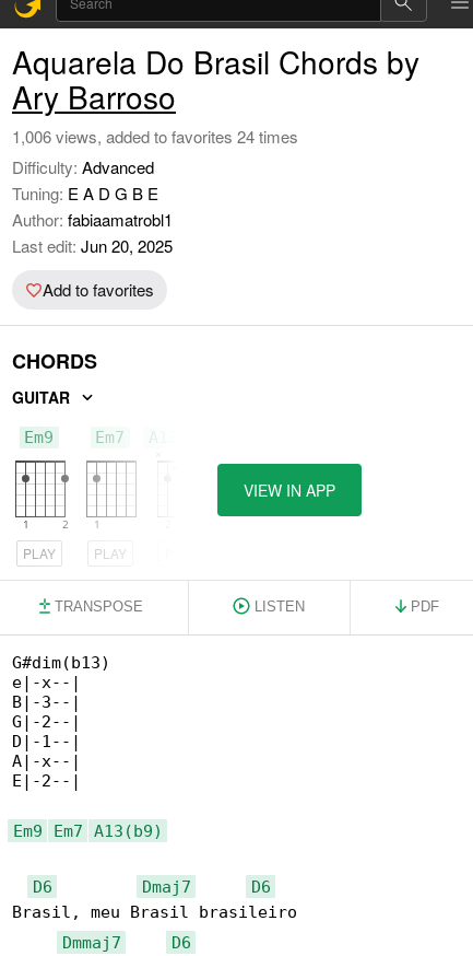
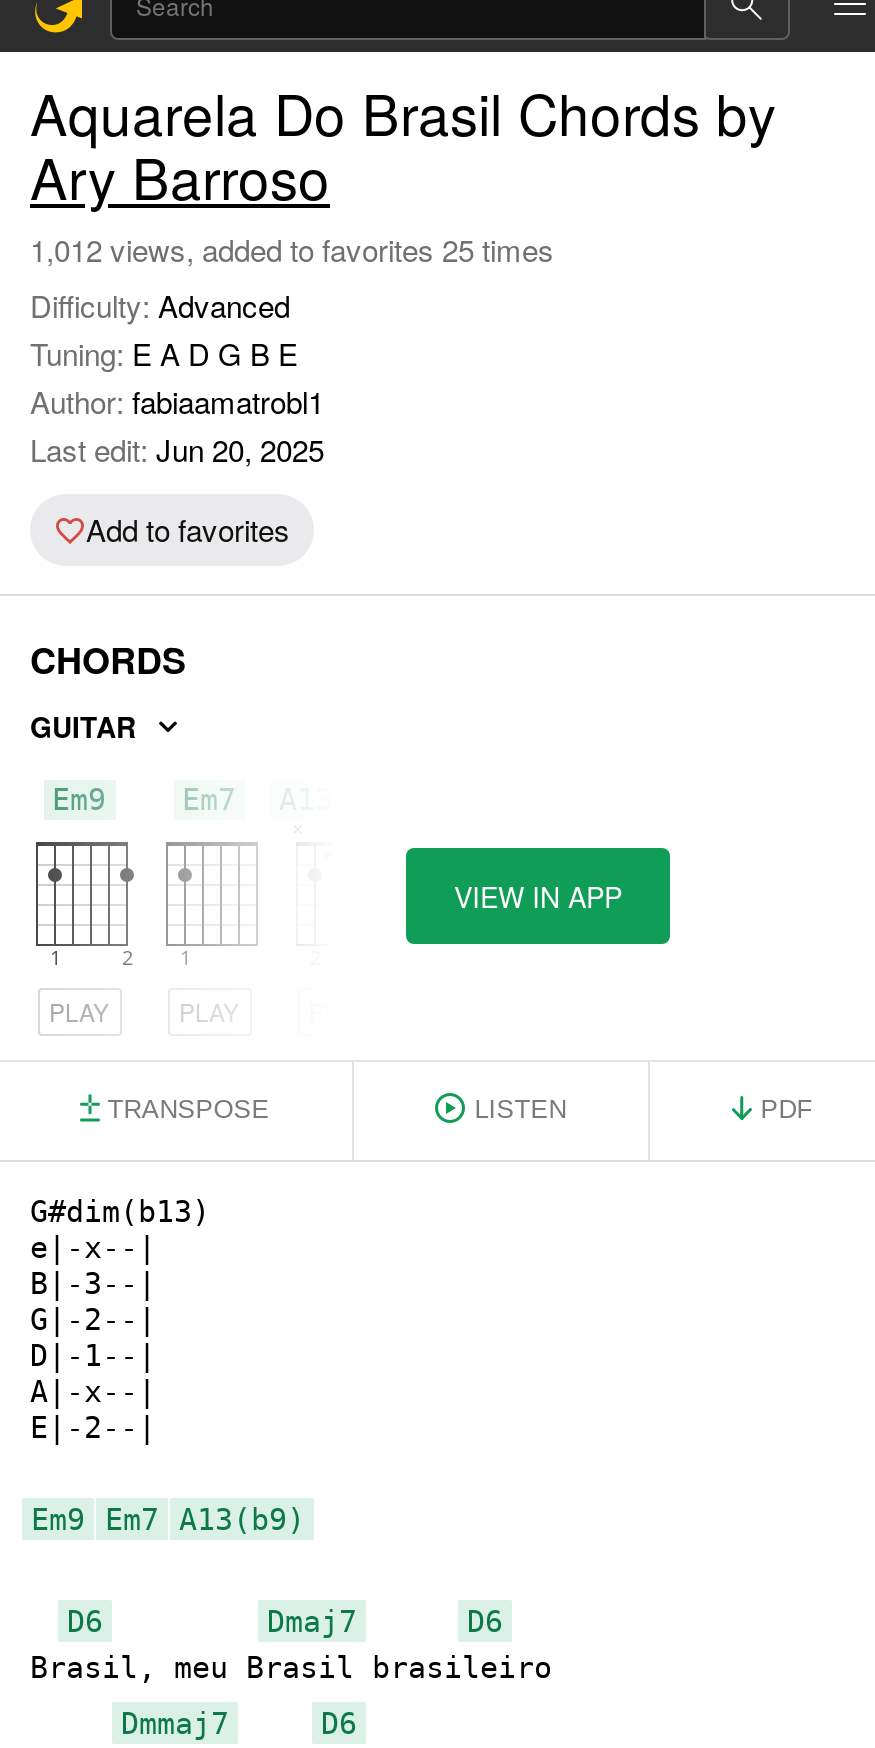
[12,125,298,148] 1,006 views, added to favorites 24 times -> [30,228,554,270] 1,012 views, added to favorites 25 times

